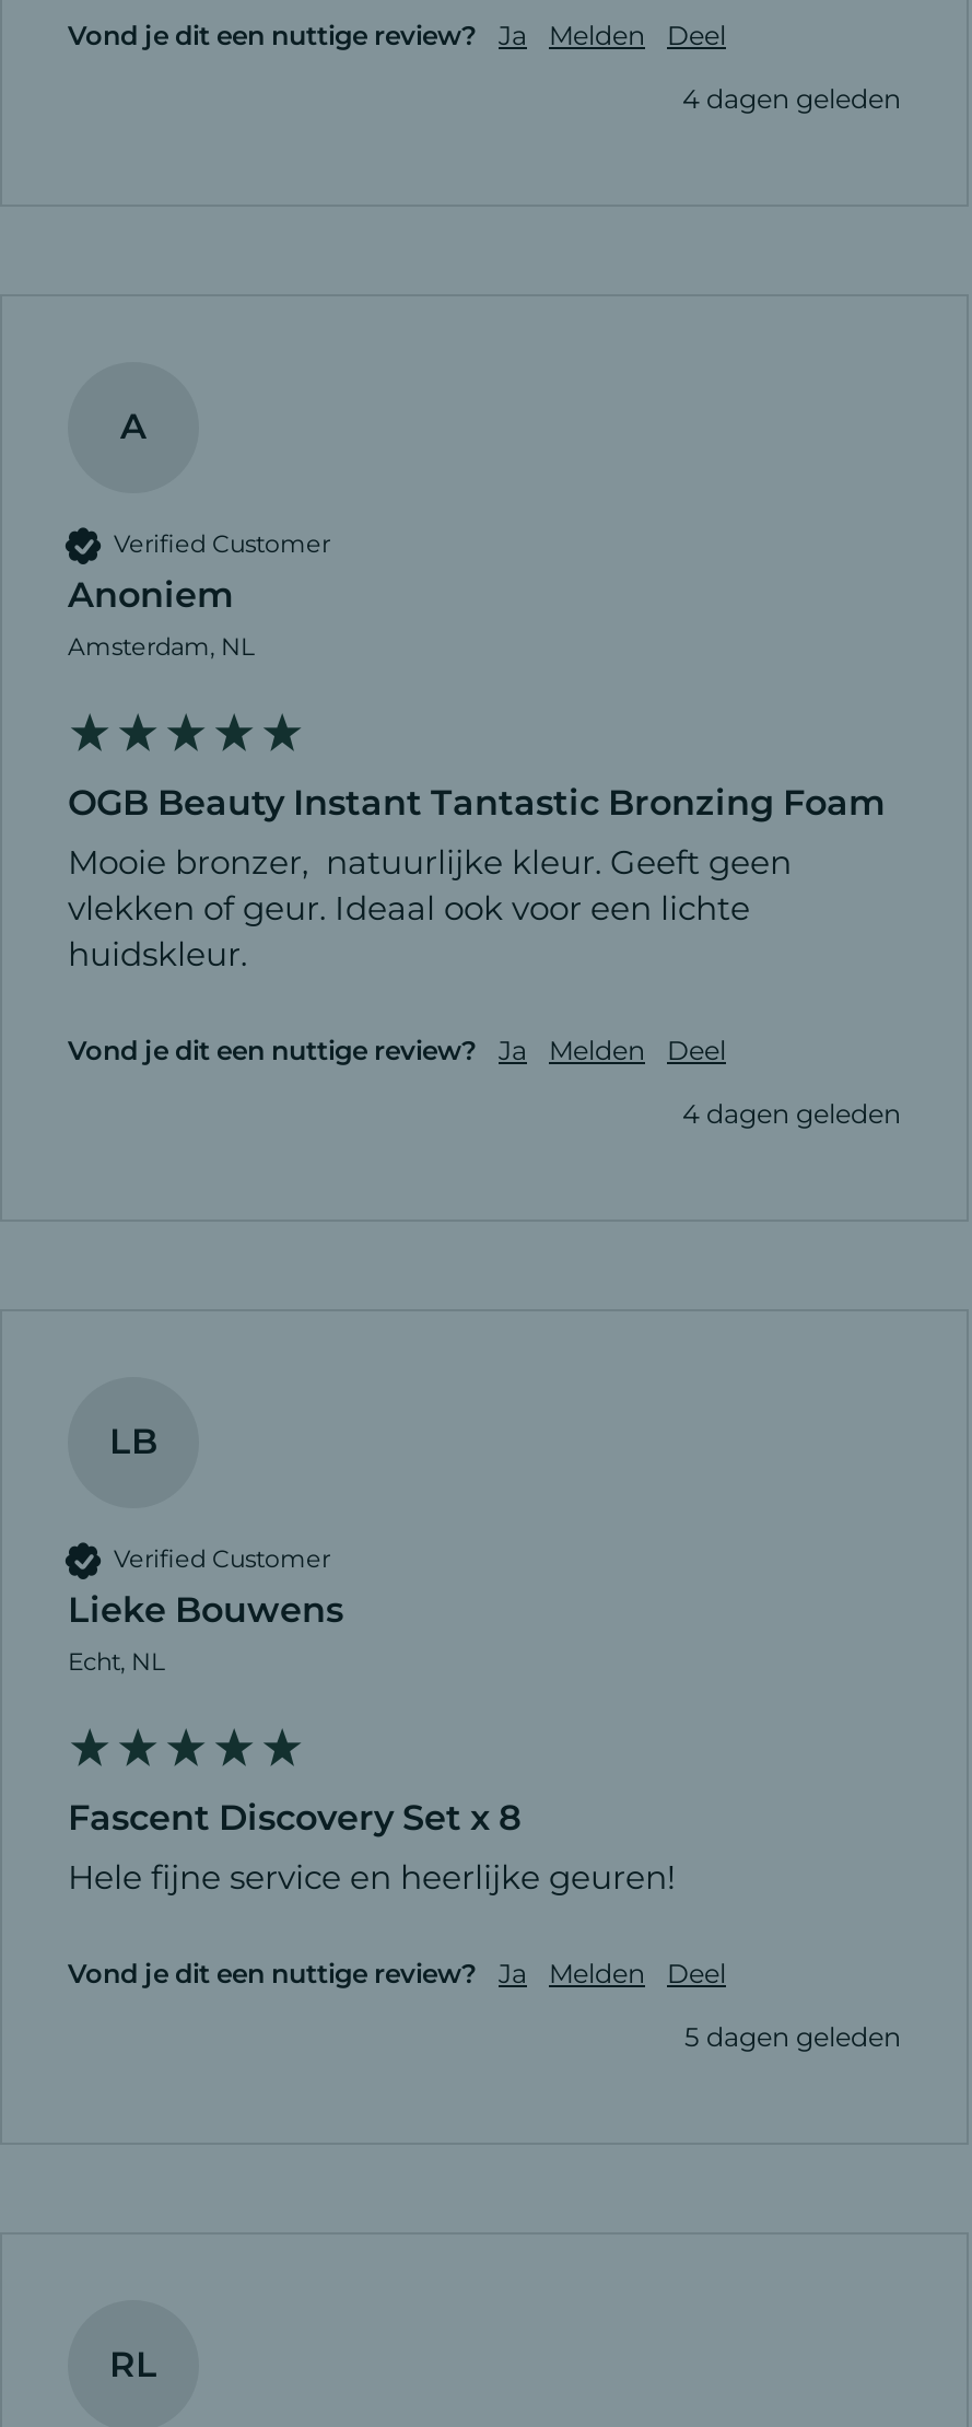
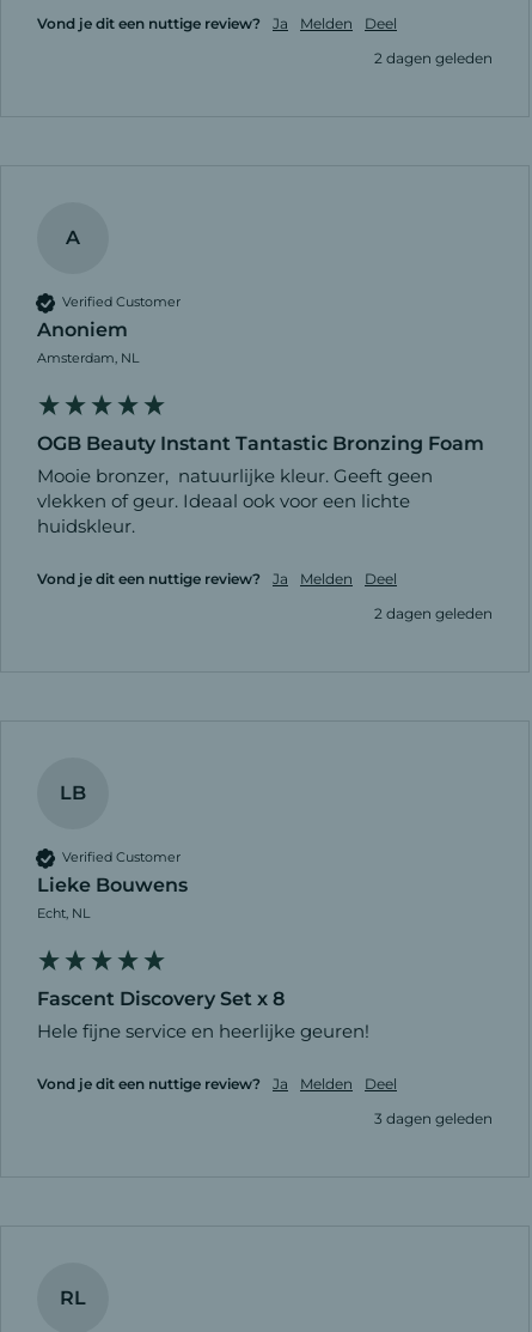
[682,82,901,115] 4 dagen geleden -> [374,49,493,67] 2 dagen geleden
[682,1097,901,1130] 4 dagen geleden -> [374,604,493,622] 2 dagen geleden
[684,2020,901,2053] 5 dagen geleden -> [374,1109,493,1127] 3 dagen geleden

